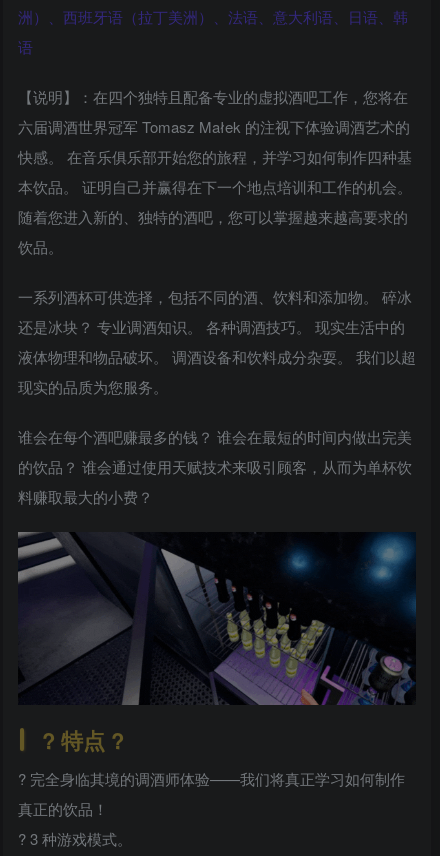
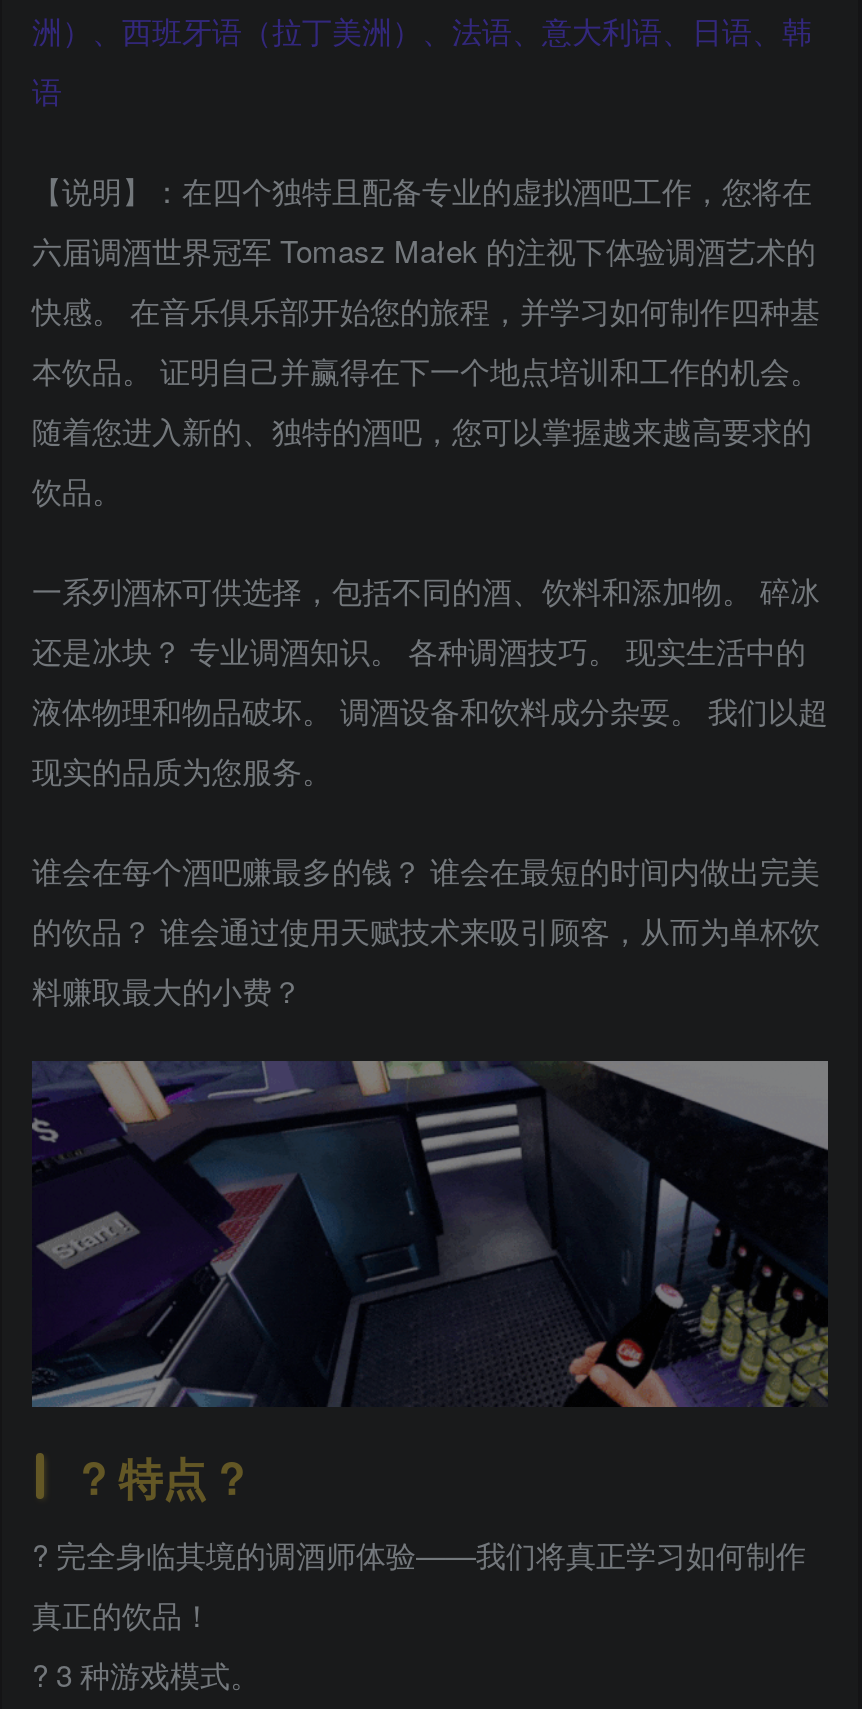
[17,531,417,706] [image] -> [30,1059,830,1409] [image]

